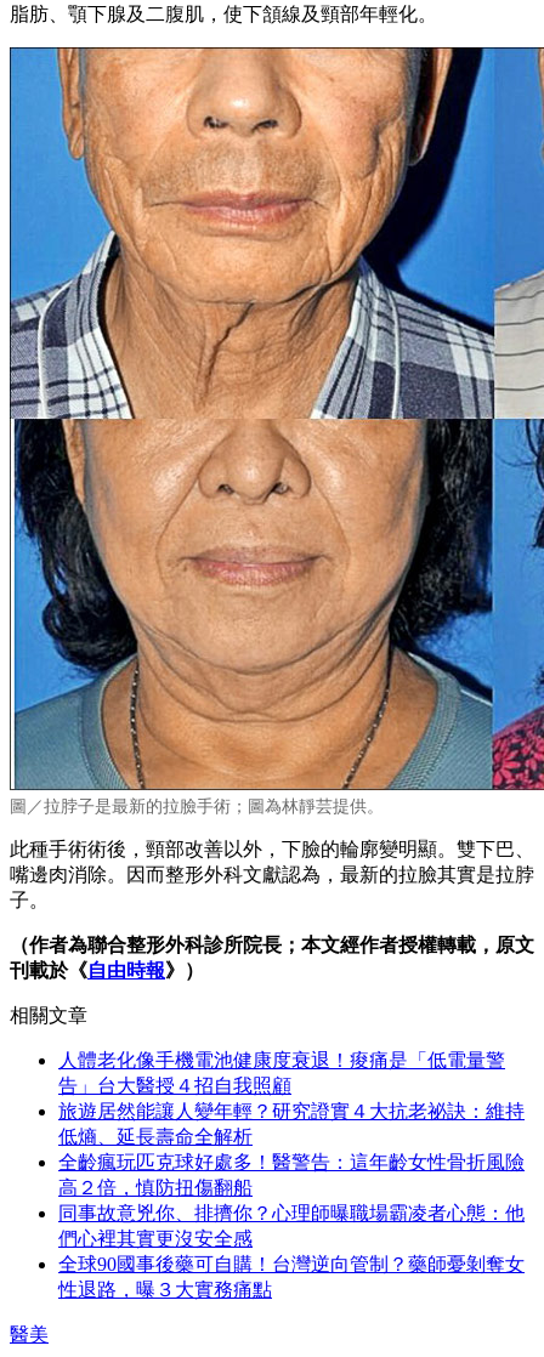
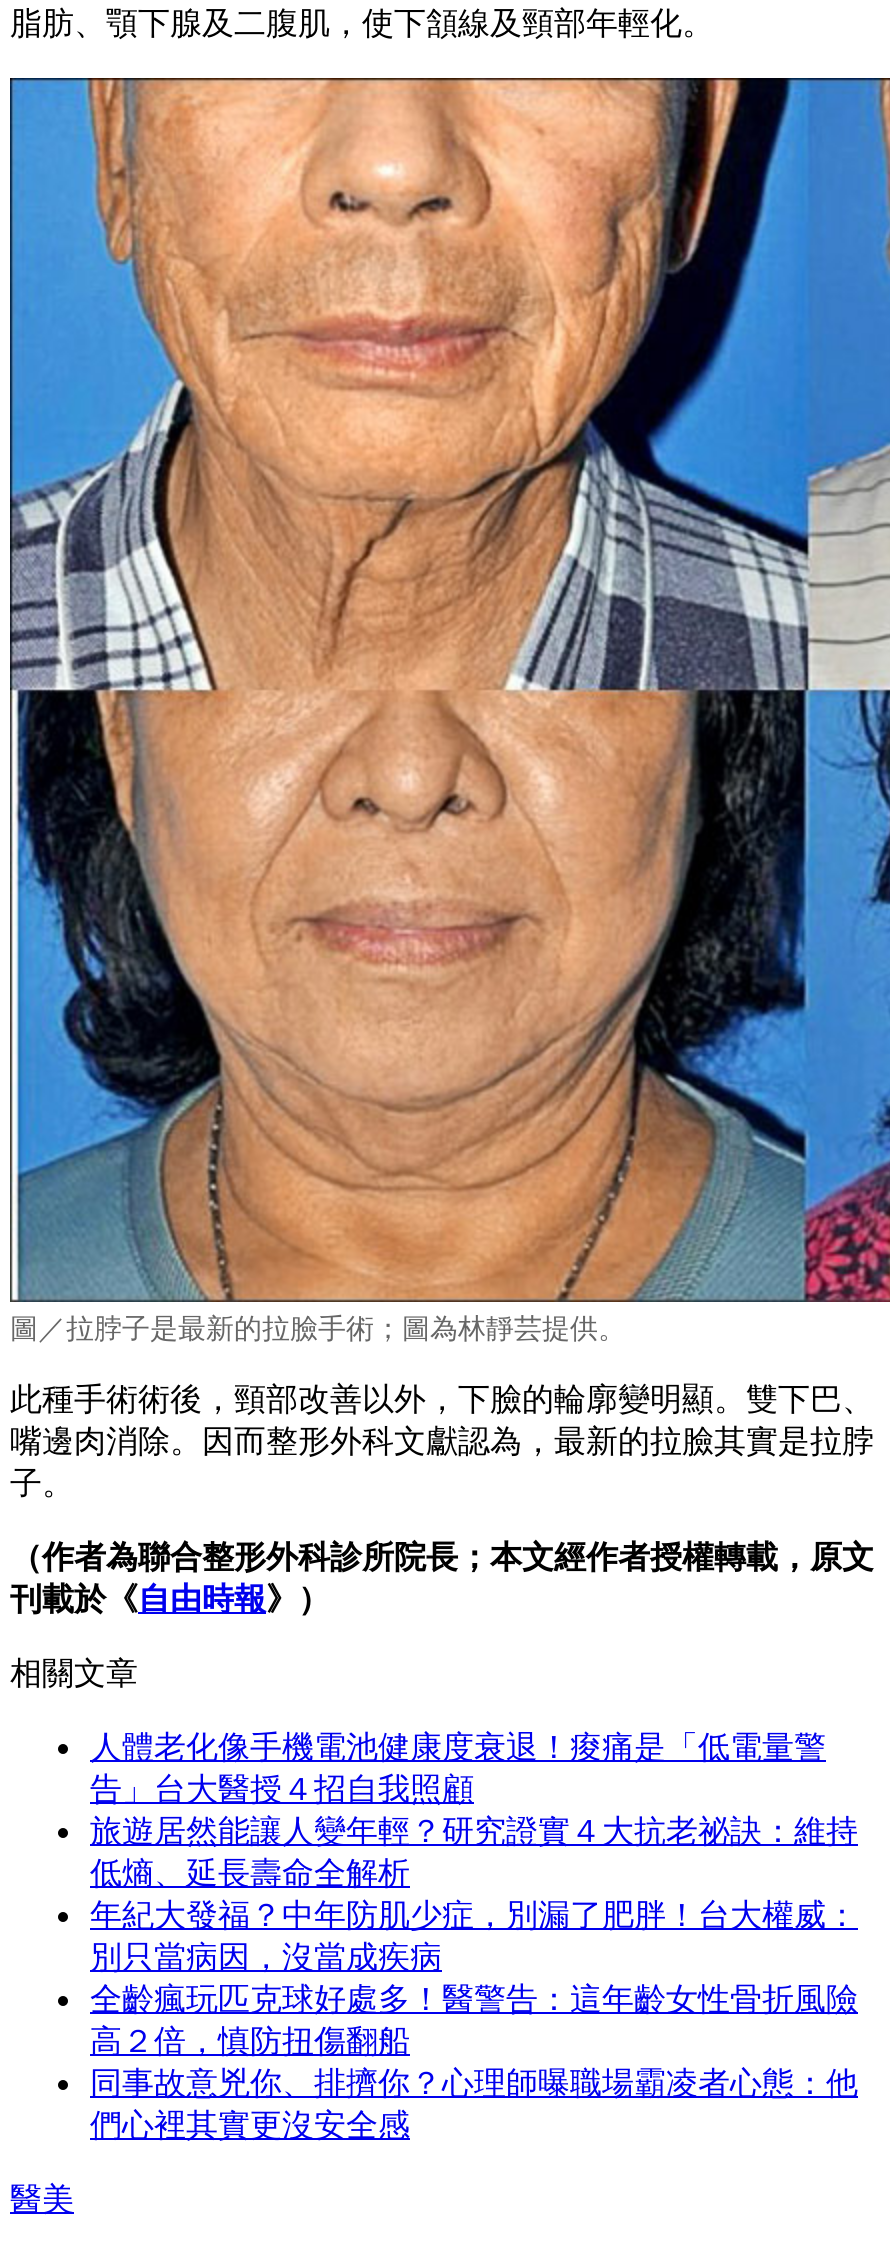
none -> [90,1898,858,1974] 年紀大發福？中年防肌少症，別漏了肥胖！台大權威： | 別只當病因，沒當成疾病
moved [58,1152,525,1249] -> [90,1982,858,2142]: 全齡瘋玩匹克球好處多！醫警告：這年齡女性骨折風險 | 高２倍，慎防扭傷翻船 | 同事故意兇你、排擠你？心理師曝職場霸凌者心態：他 | 們心裡其實更沒安全感
[58,1254,525,1300] 全球90國事後藥可自購！台灣逆向管制？藥師憂剝奪女 | 性退路，曝３大實務痛點 -> none

